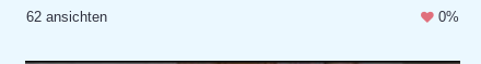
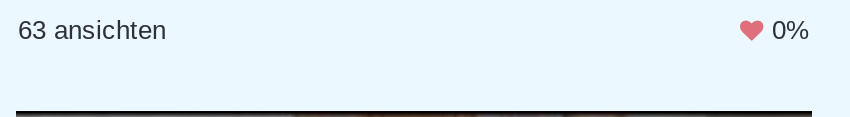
[26,9,107,25] 62 ansichten -> [18,15,166,45] 63 ansichten

